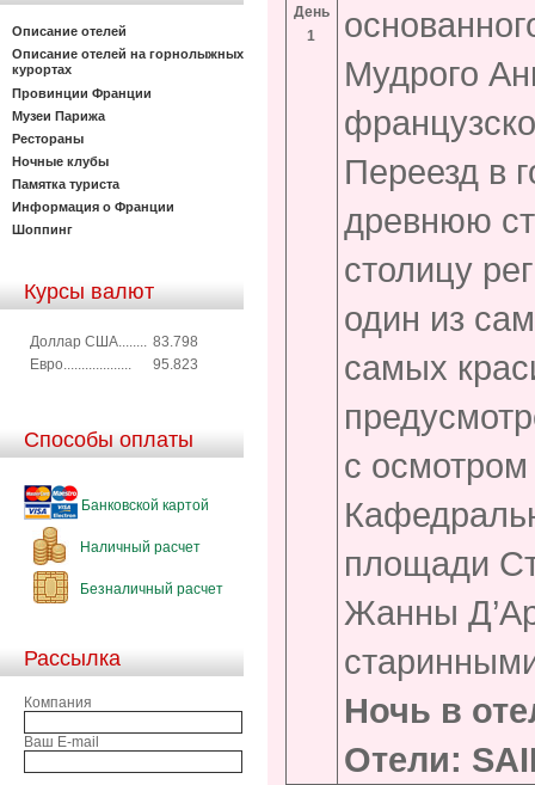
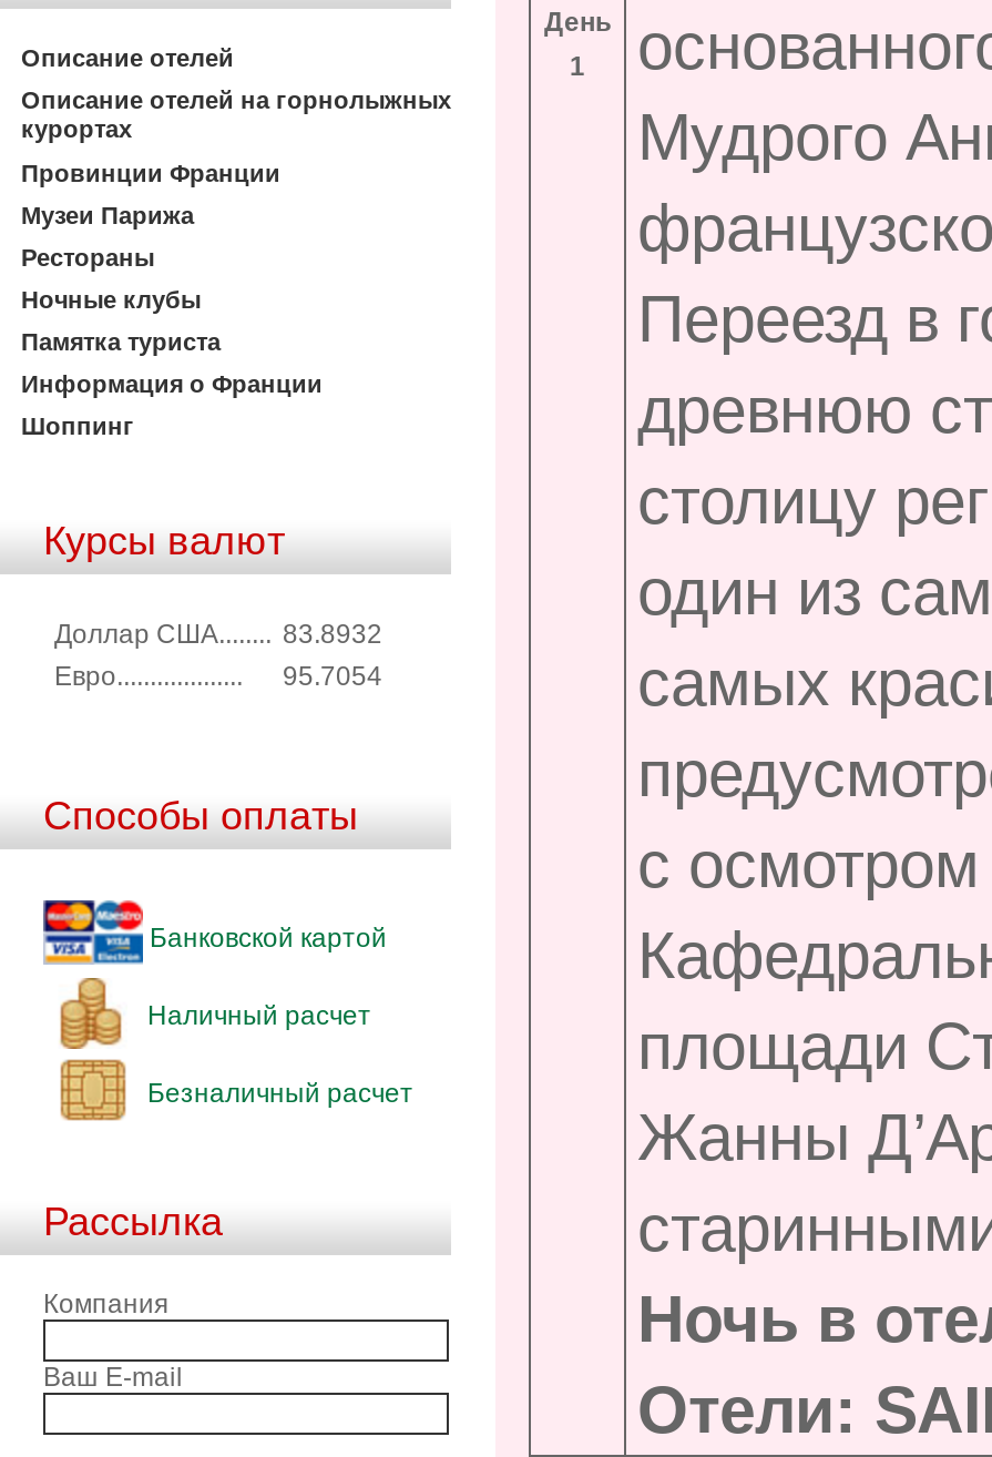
[30,333,198,350] Доллар США........ 83.798 -> [54,619,382,650] Доллар США........ 83.8932
[30,356,198,373] Евро................... 95.823 -> [54,661,382,692] Евро................... 95.7054

